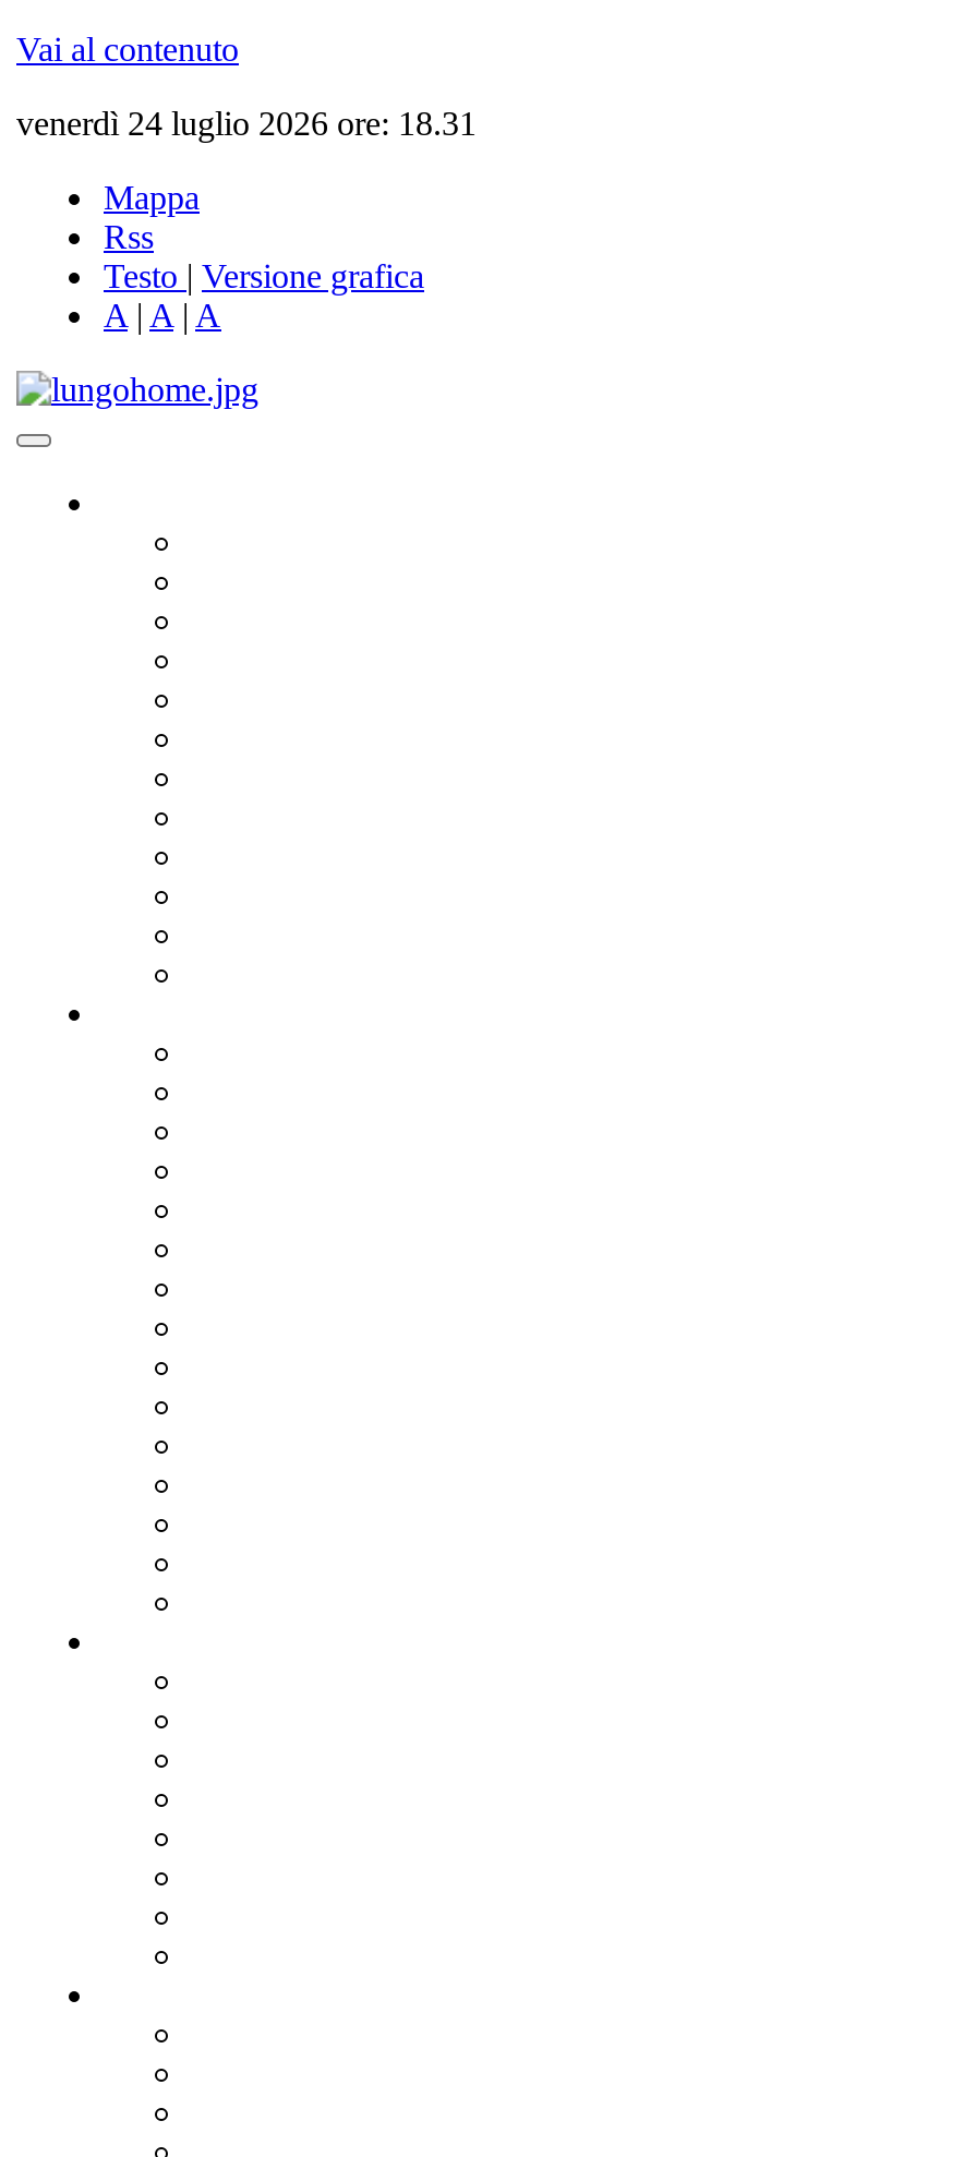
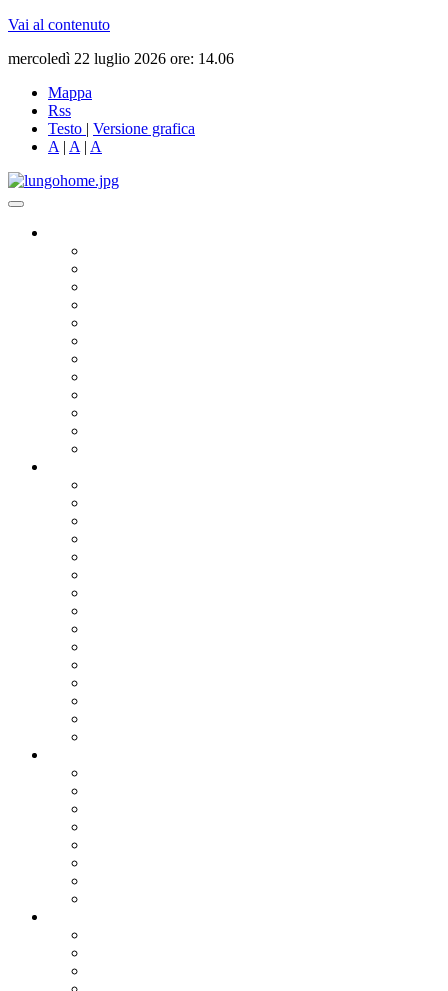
[16,104,477,141] venerdì 24 luglio 2026 ore: 18.31 -> [8,50,234,67] mercoledì 22 luglio 2026 ore: 14.06

